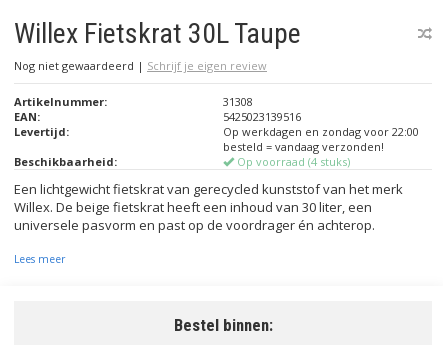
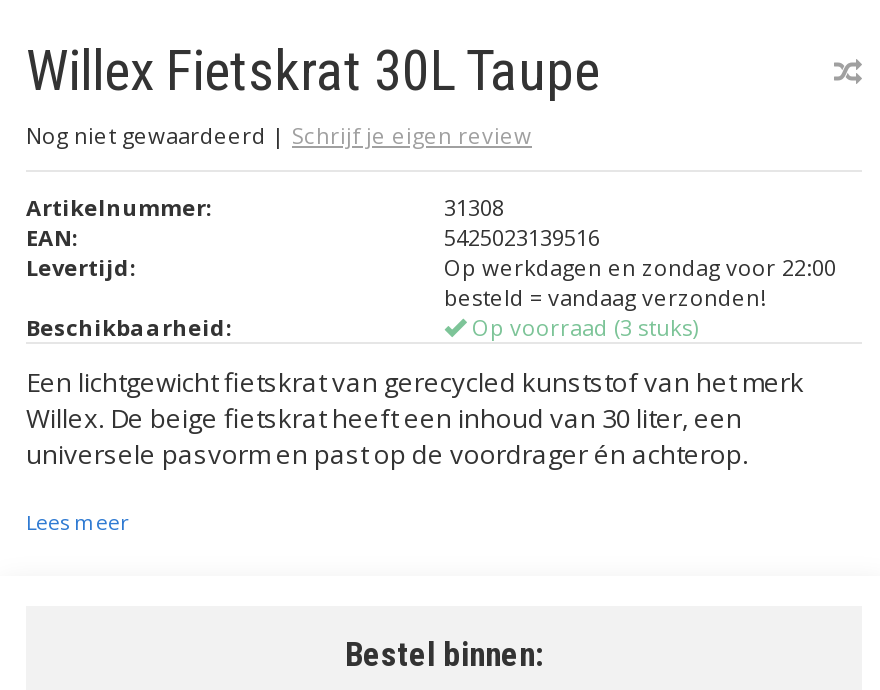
[234,154,350,169] Op voorraad (4 stuks) -> [466,312,698,342] Op voorraad (3 stuks)

